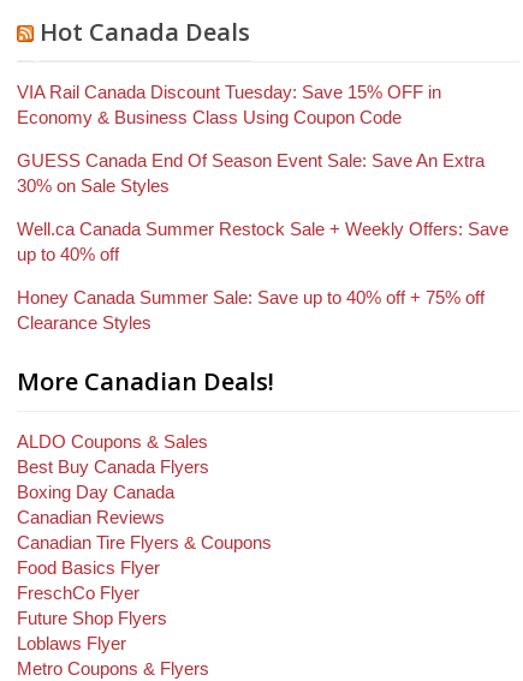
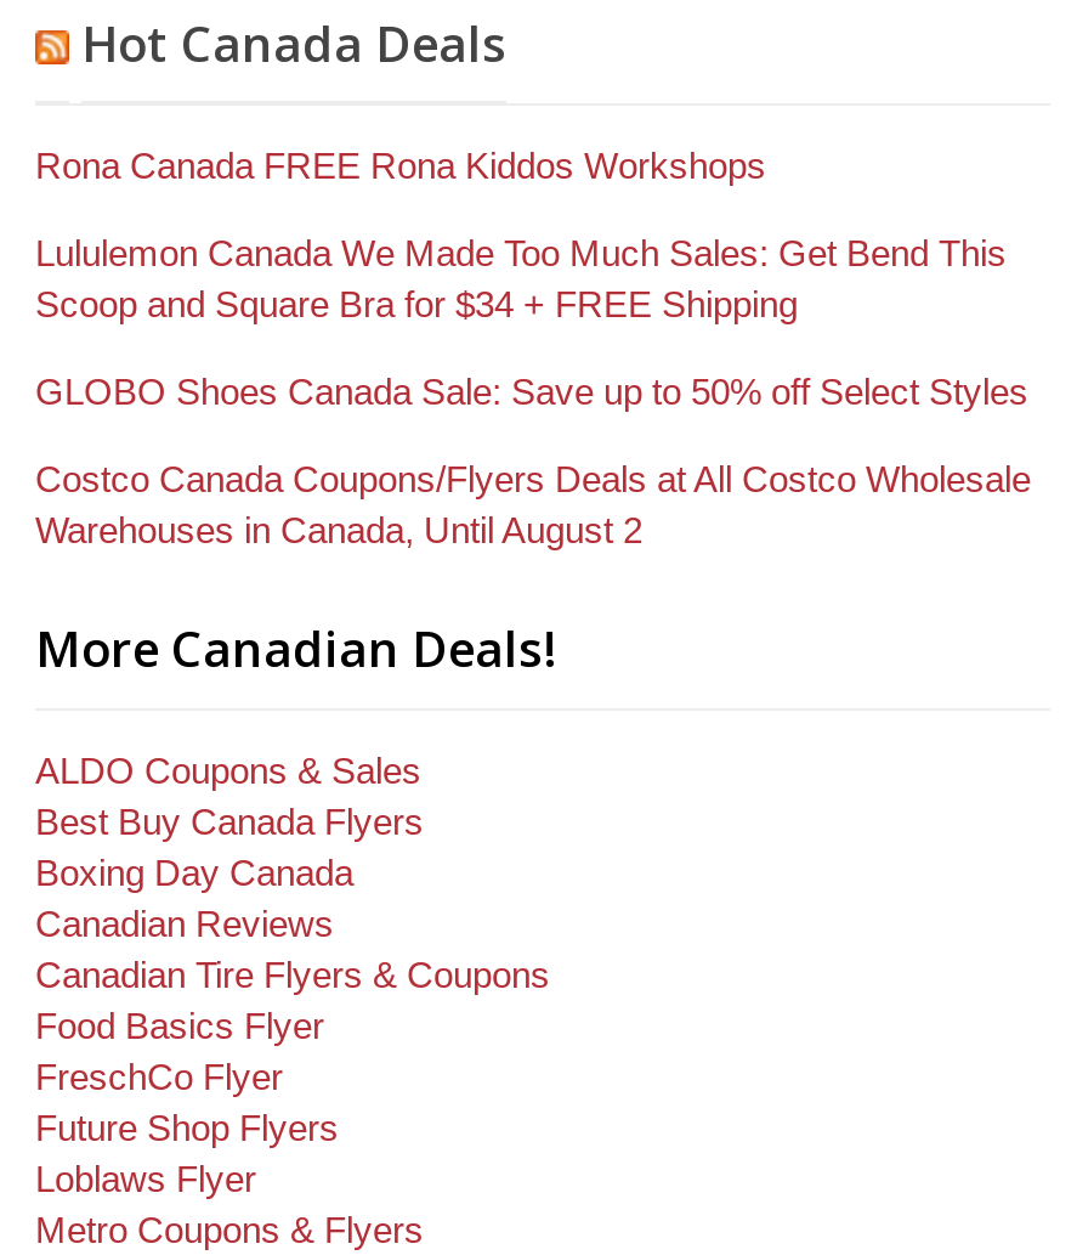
[17,81,441,127] VIA Rail Canada Discount Tuesday: Save 15% OFF in | Economy & Business Class Using Coupon Code -> [35,144,766,185] Rona Canada FREE Rona Kiddos Workshops
[17,150,485,195] GUESS Canada End Of Season Event Sale: Save An Extra | 30% on Sale Styles -> [35,231,1007,323] Lululemon Canada We Made Too Much Sales: Get Bend This | Scoop and Square Bra for $34 + FREE Shipping
[17,218,509,264] Well.ca Canada Summer Restock Sale + Weekly Offers: Save | up to 40% off -> [35,370,1028,411] GLOBO Shoes Canada Sale: Save up to 50% off Select Styles
[17,287,485,332] Honey Canada Summer Sale: Save up to 40% off + 75% off | Clearance Styles -> [35,457,1031,549] Costco Canada Coupons/Flyers Deals at All Costco Wholesale | Warehouses in Canada, Until August 2

